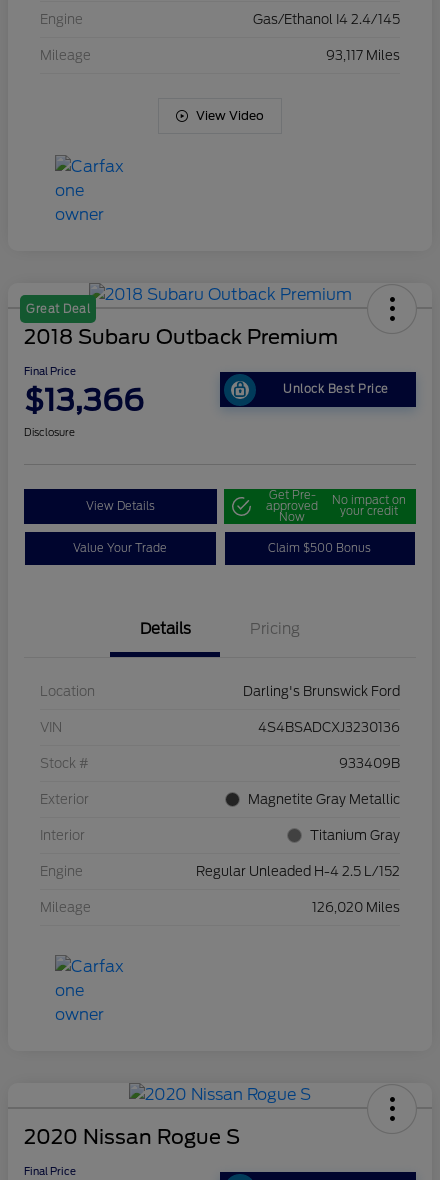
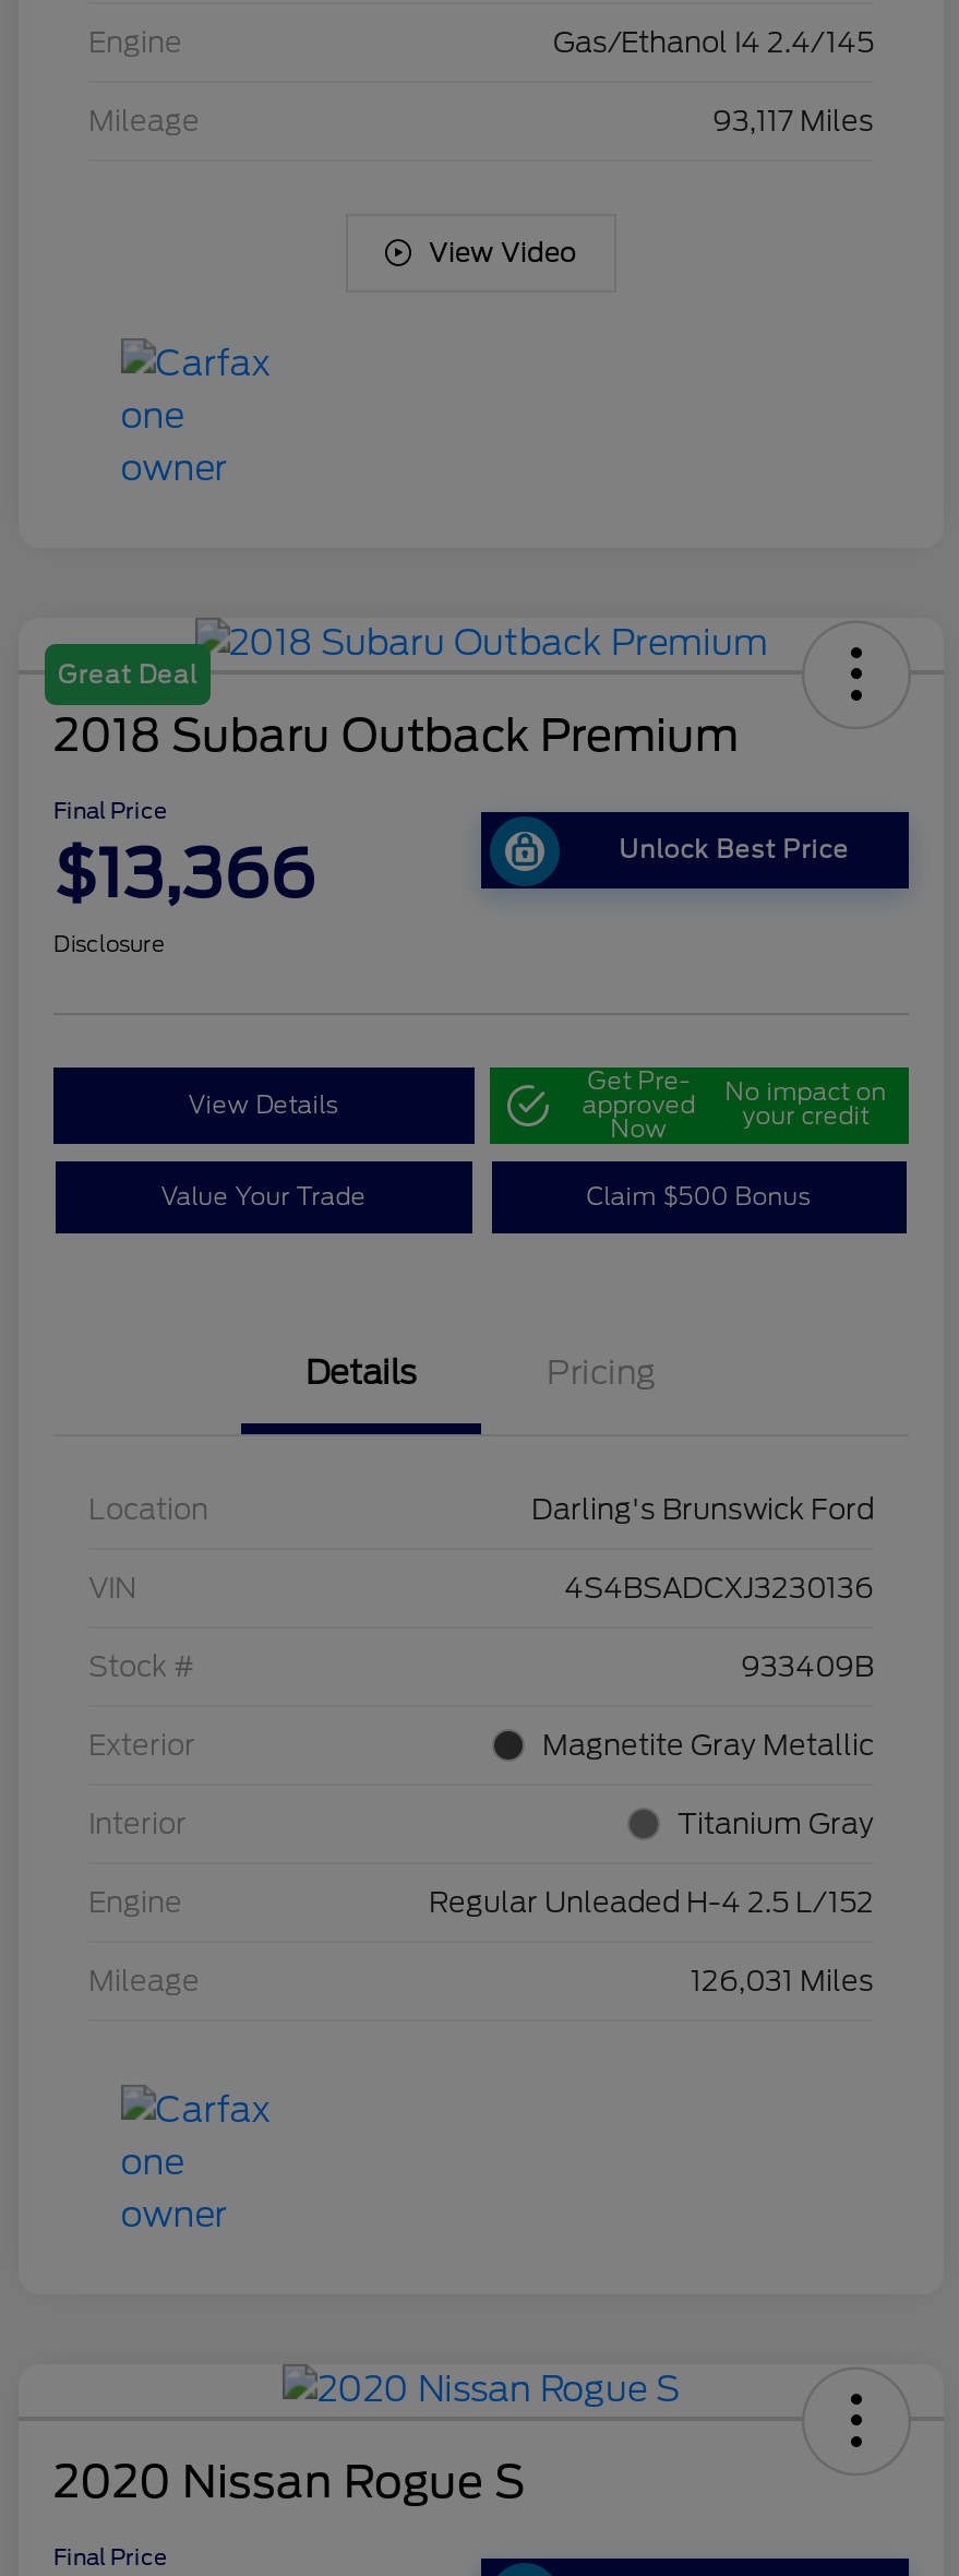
[312,900,400,915] 126,020 Miles -> [691,1964,874,1997] 126,031 Miles

